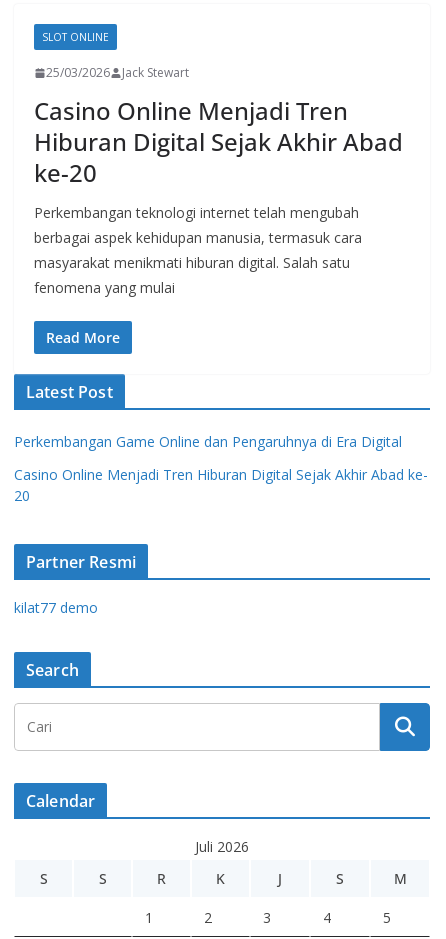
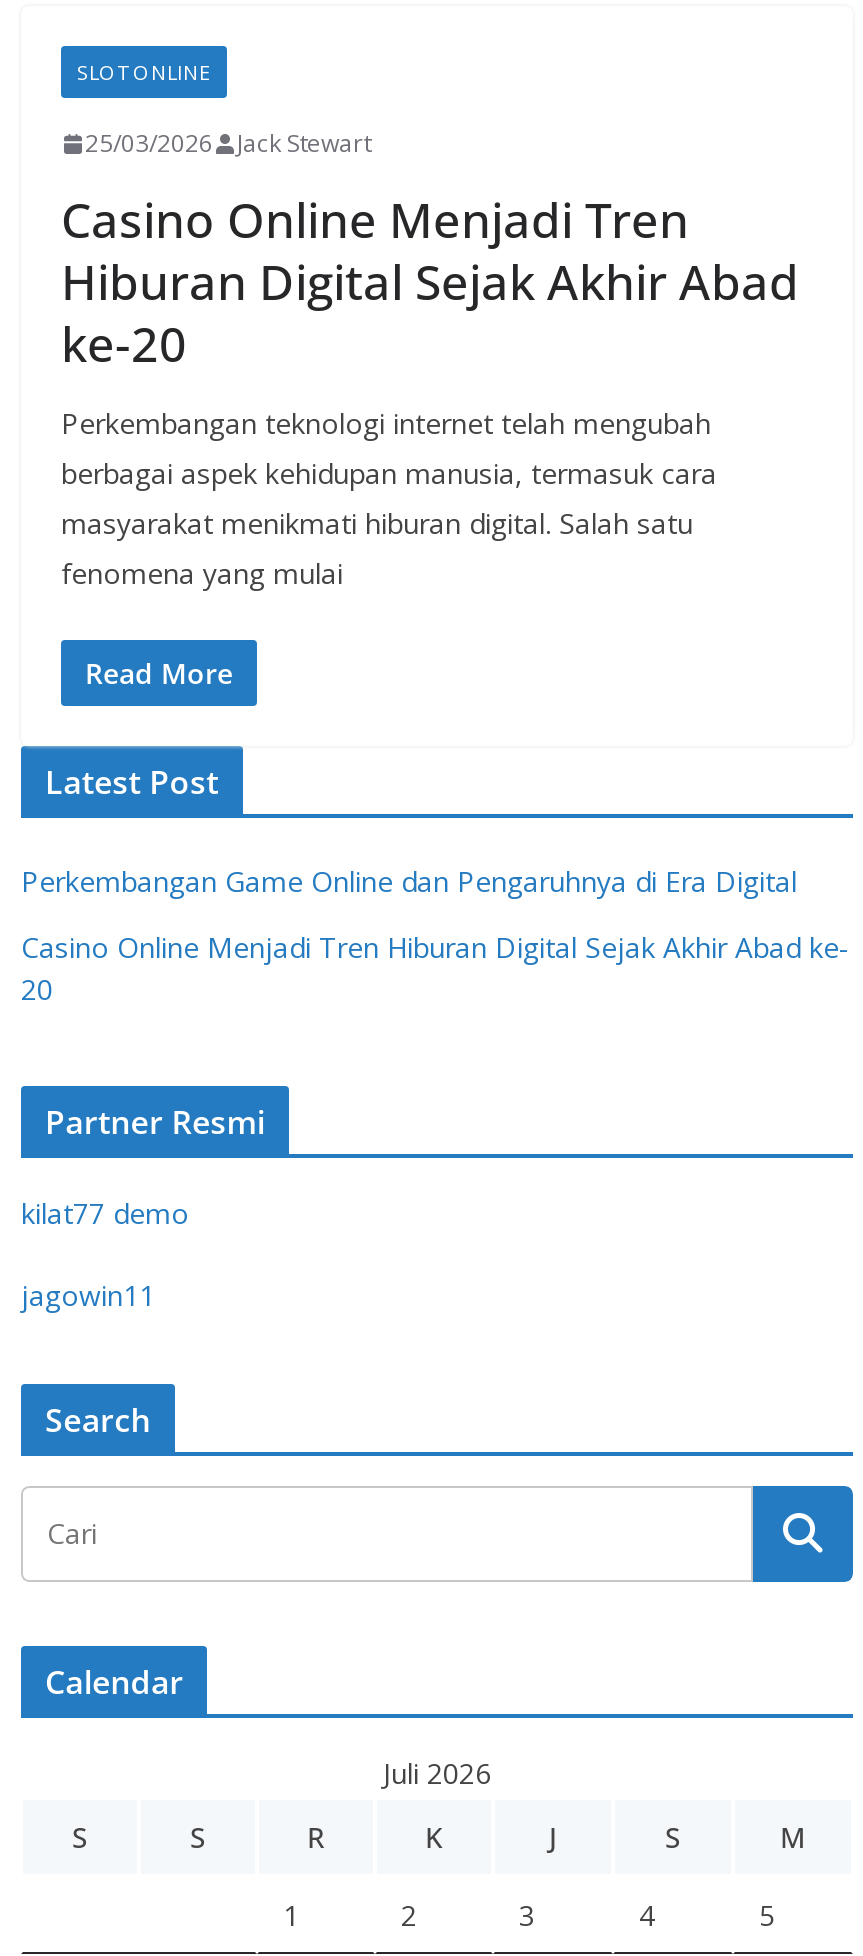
none -> [21,1276,155,1314] jagowin11

